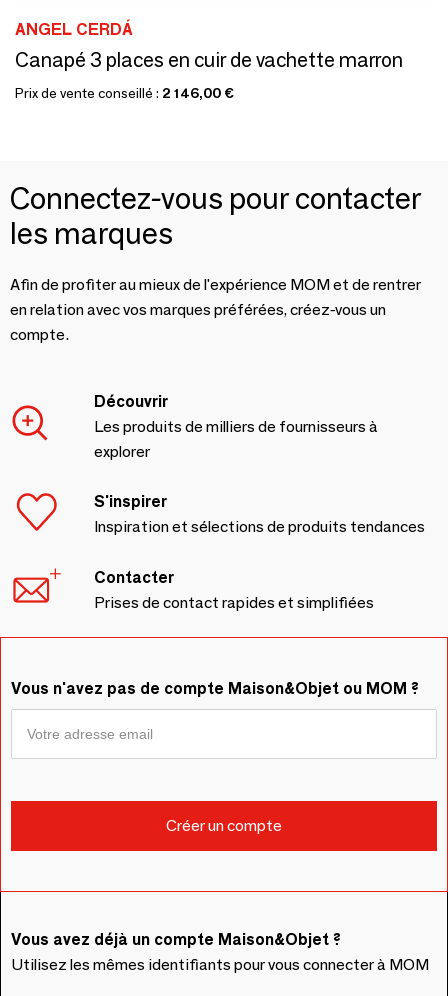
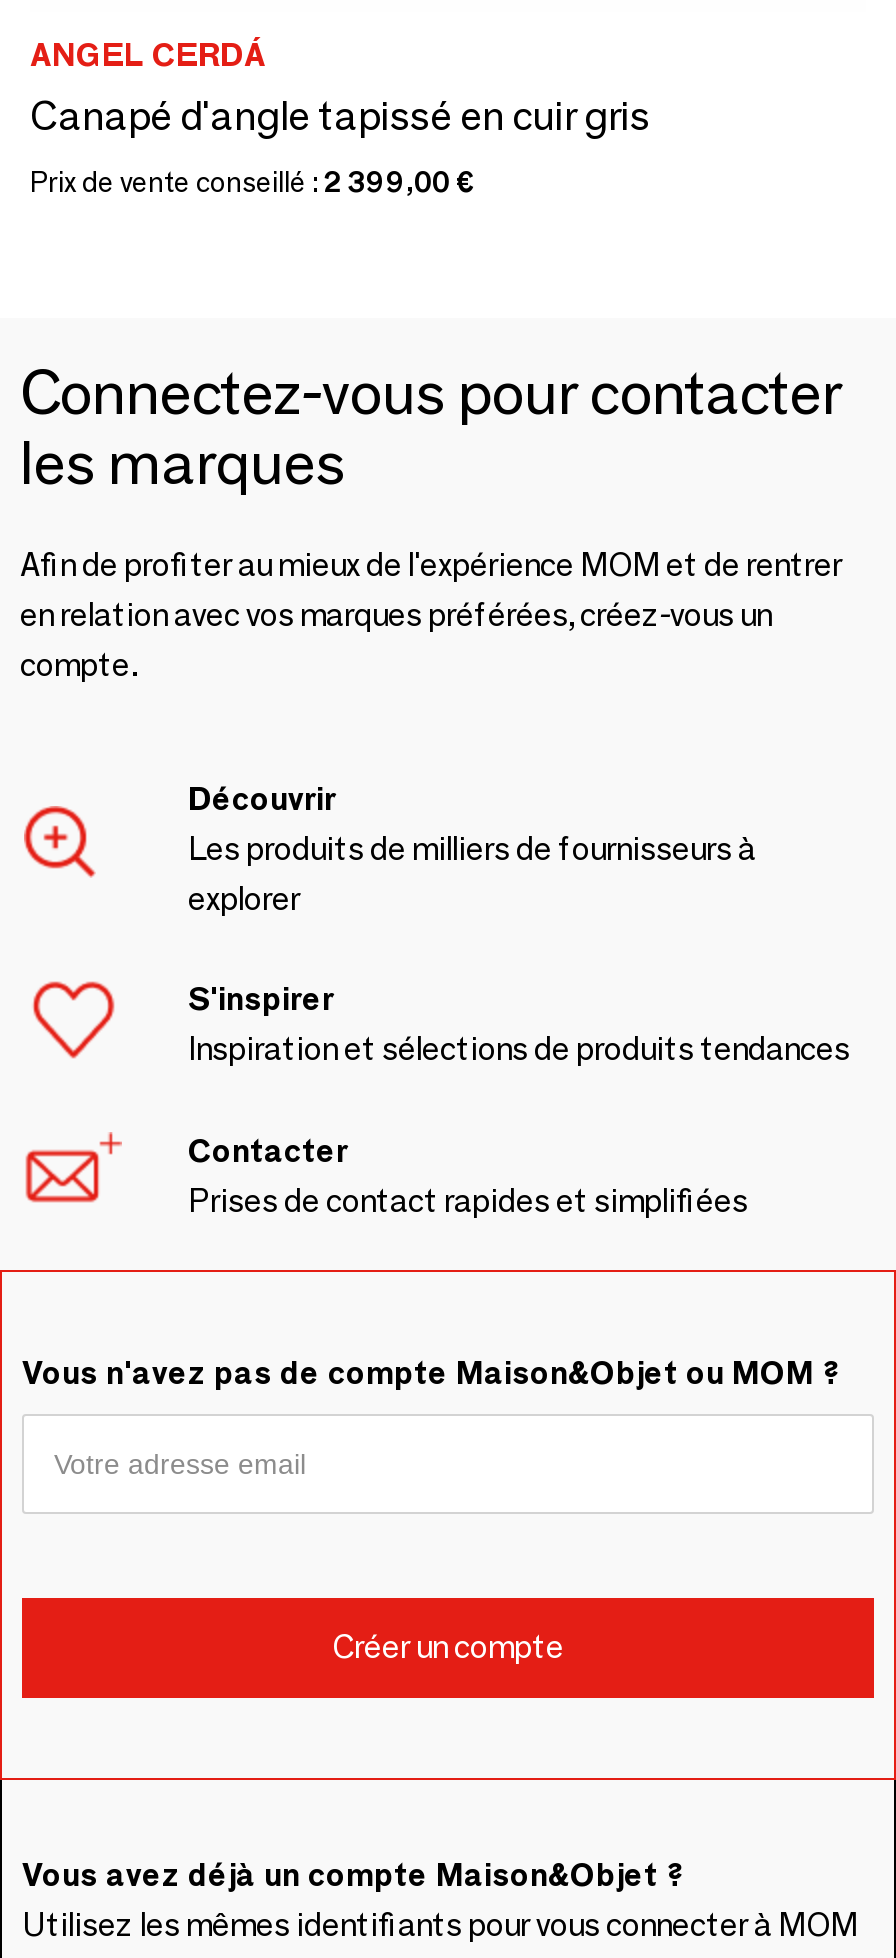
[15,48,403,72] Canapé 3 places en cuir de vachette marron -> [30,91,650,139] Canapé d'angle tapissé en cuir gris
[15,84,234,102] Prix de vente conseillé : 2 146,00 € -> [30,163,476,199] Prix de vente conseillé : 2 399,00 €

